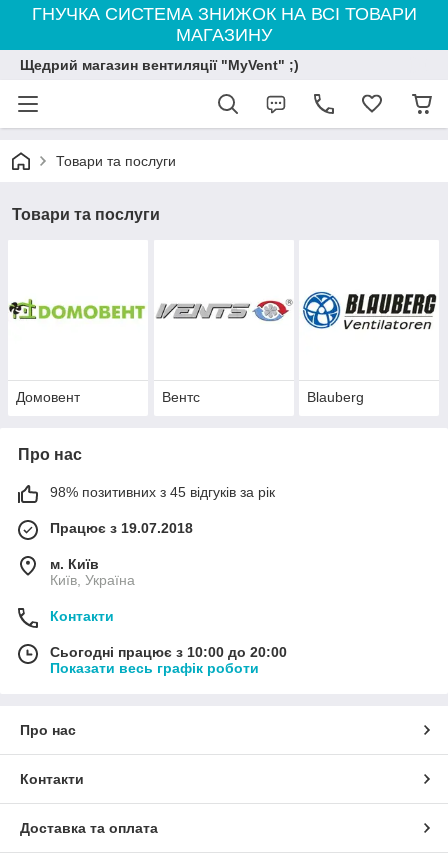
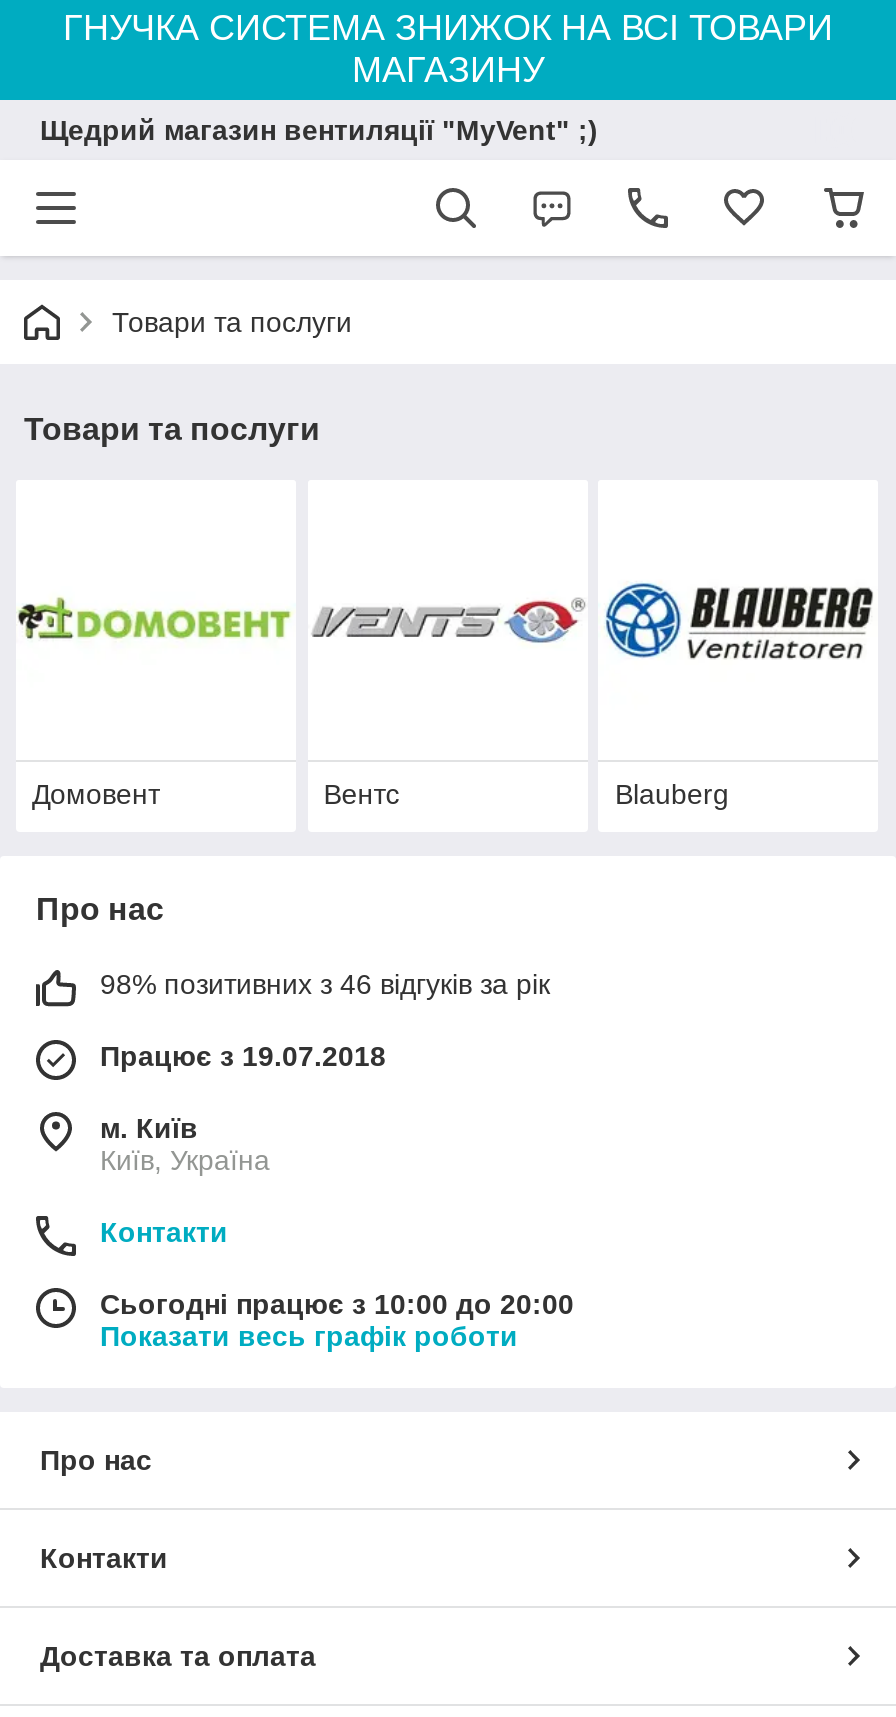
[50,484,275,500] 98% позитивних з 45 відгуків за рік -> [100,968,550,1000] 98% позитивних з 46 відгуків за рік

